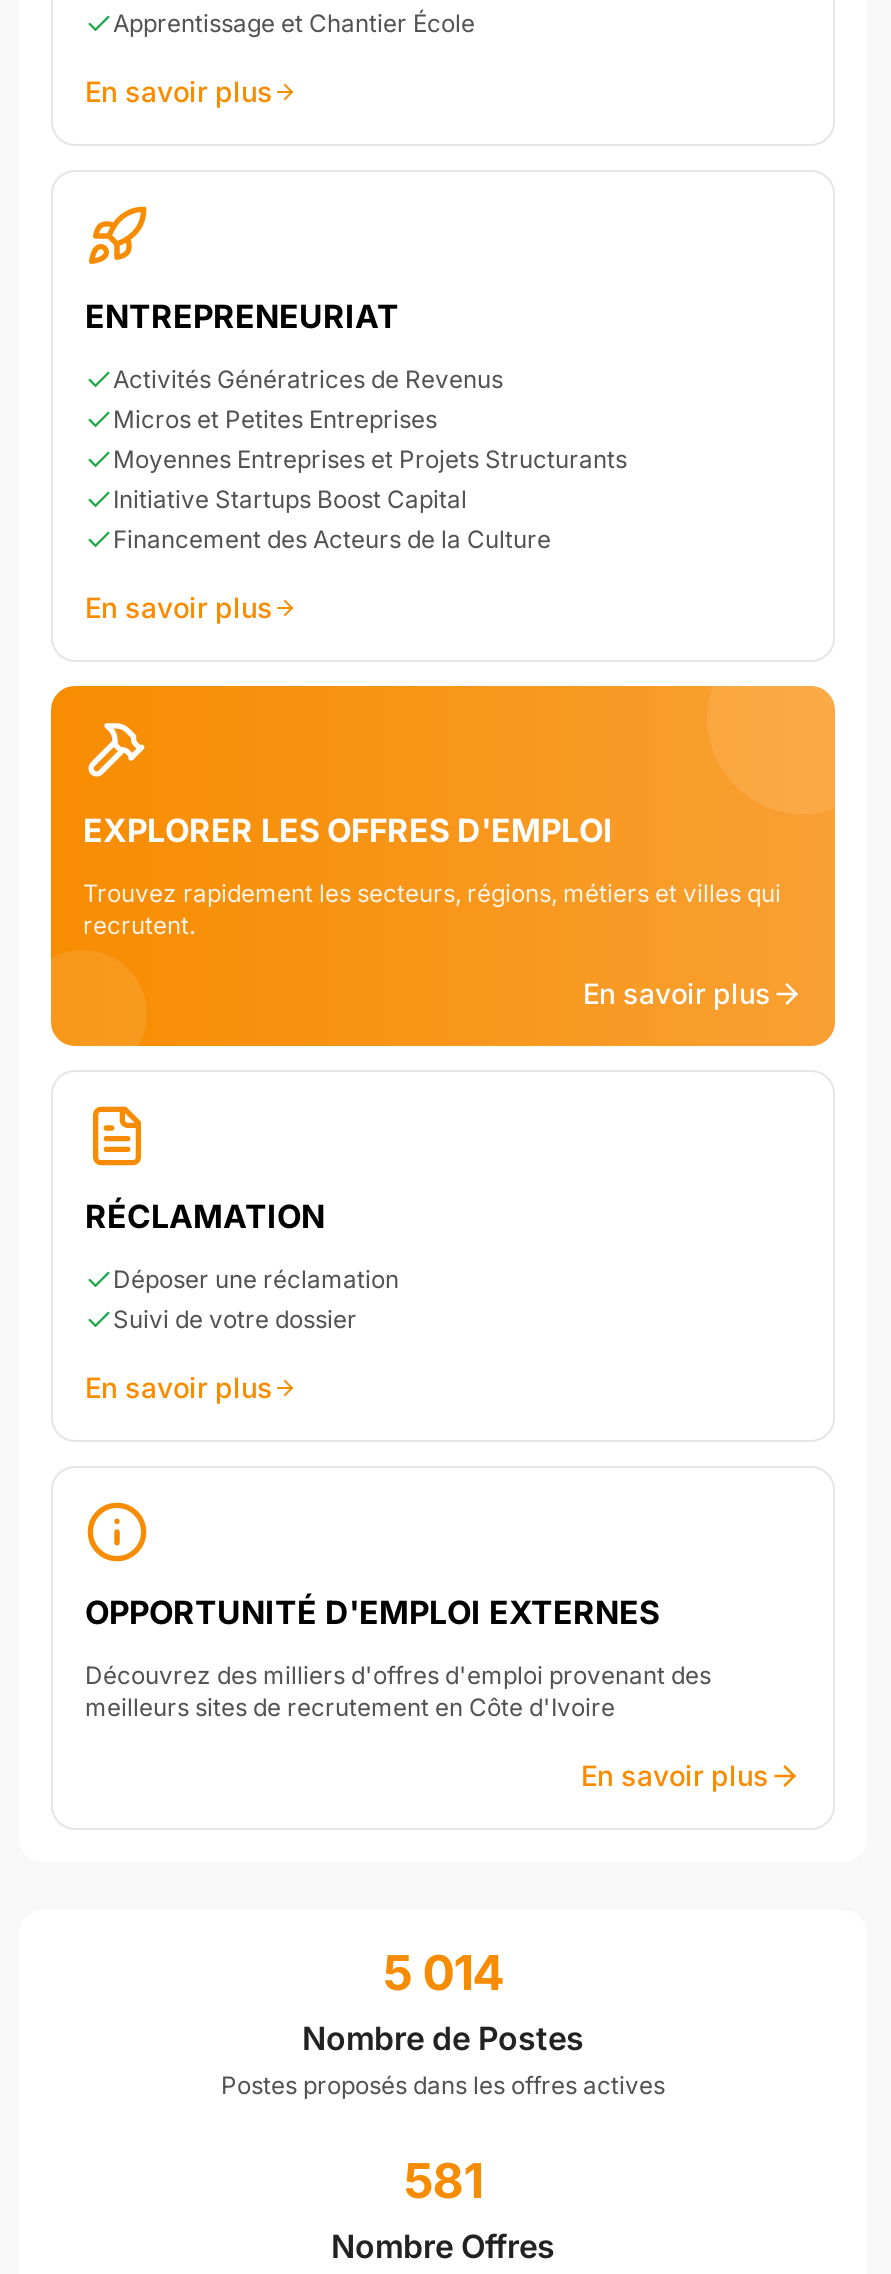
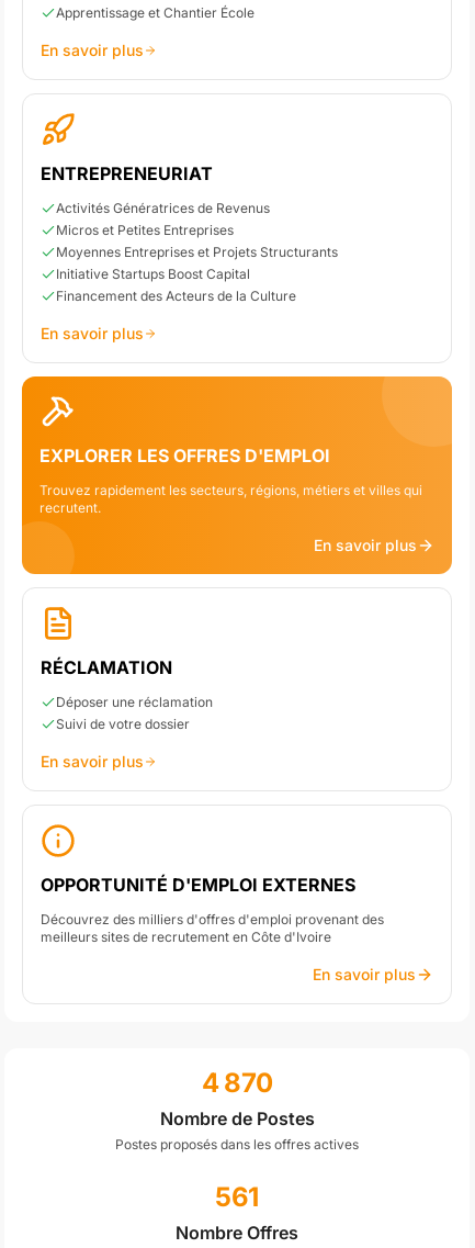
[383,1944,503,2002] 5 014 -> [201,1067,273,1099] 4 870
[404,2152,482,2210] 581 -> [215,1181,258,1213] 561

